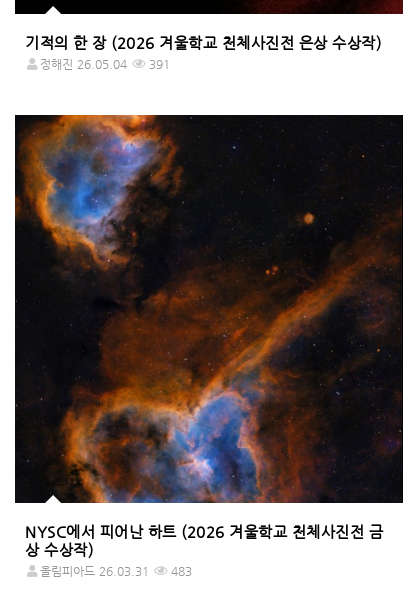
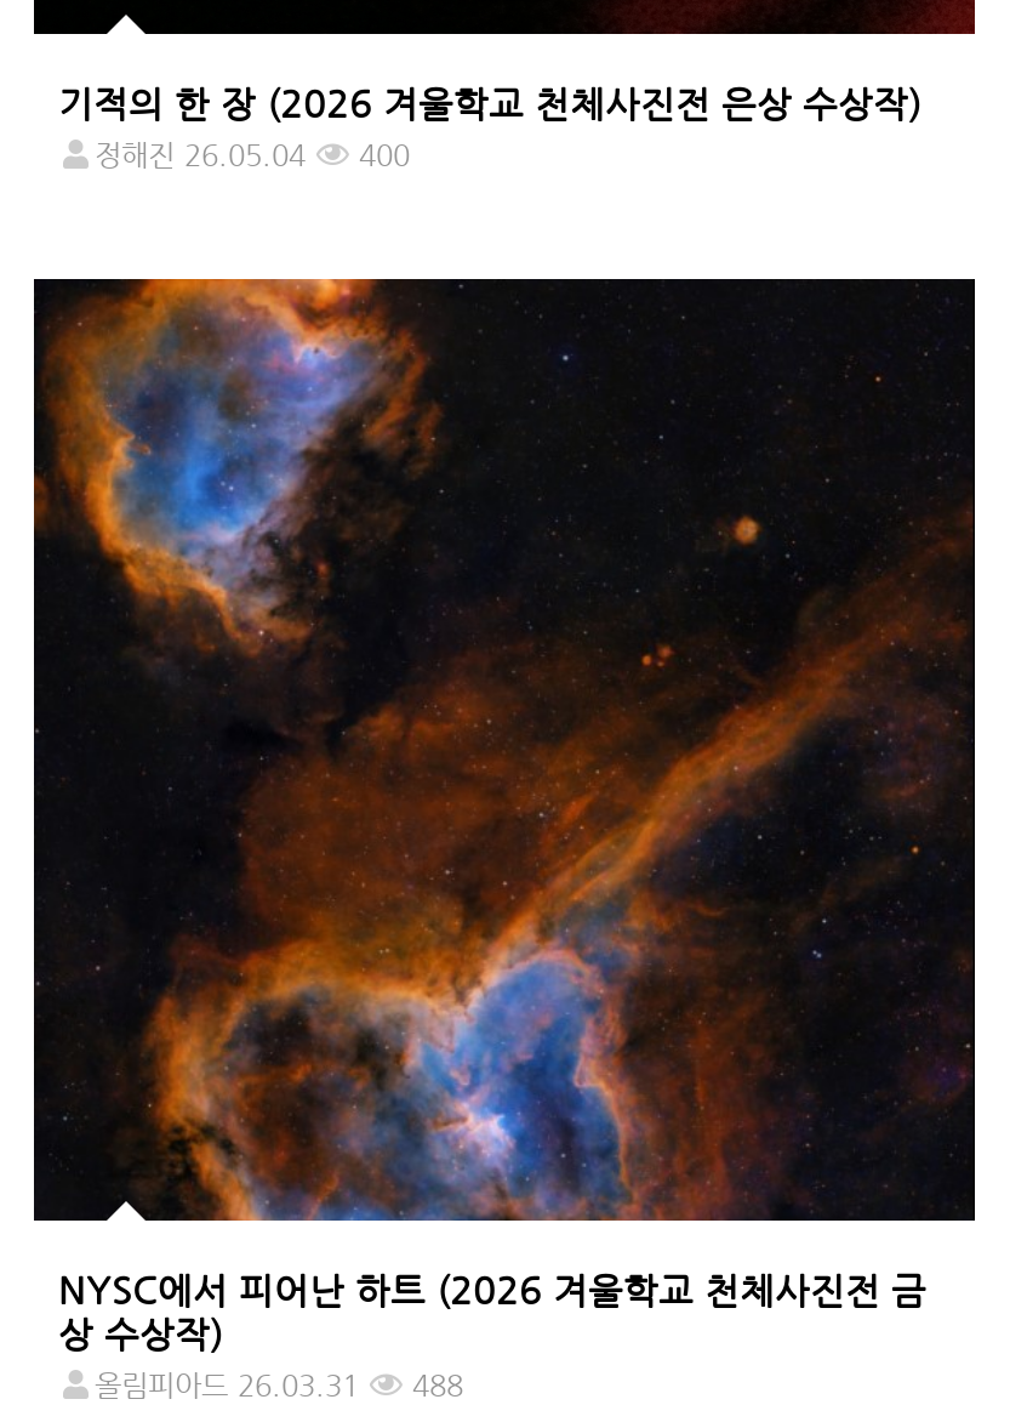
[40,56,170,71] 정해진 26.05.04 391 -> [95,136,410,172] 정해진 26.05.04 400
[40,563,192,578] 올림피아드 26.03.31 483 -> [95,1366,463,1402] 올림피아드 26.03.31 488

